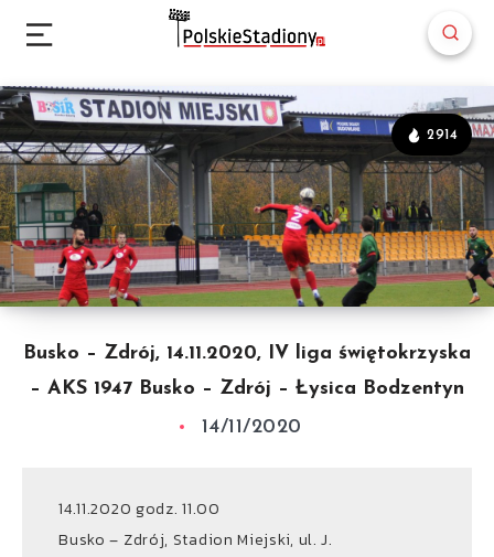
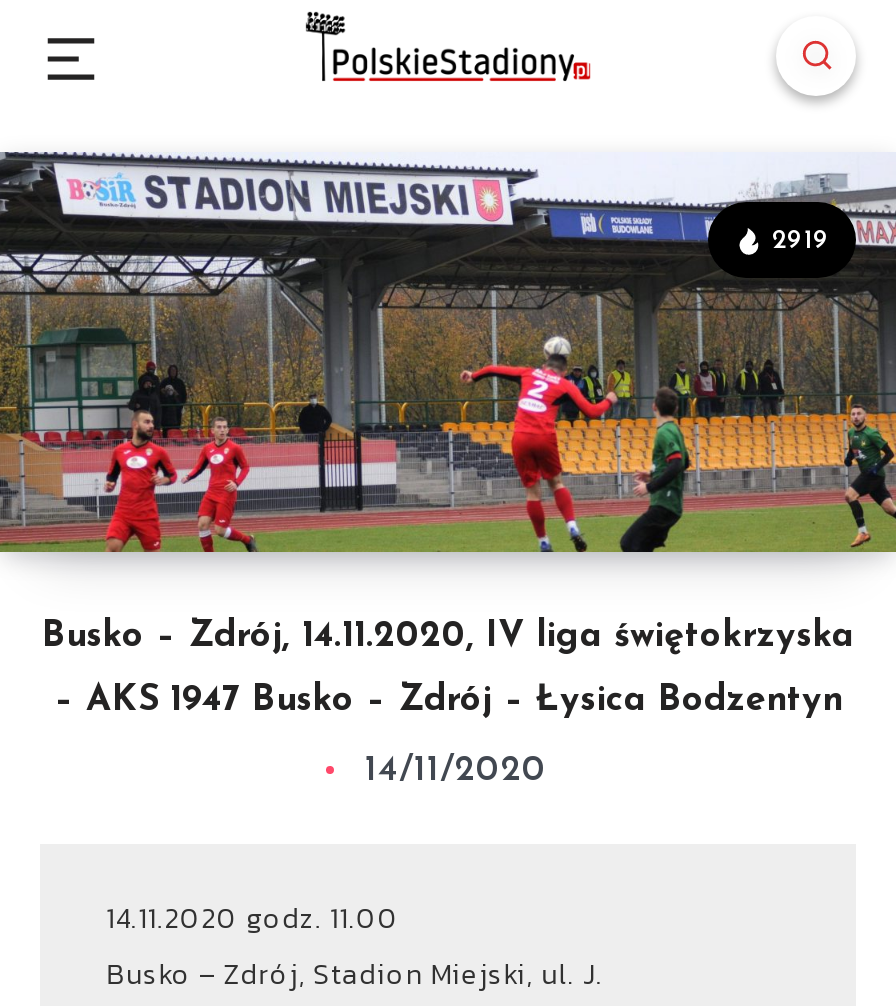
[422,128,458,142] 2914 -> [763,228,830,254] 2919

